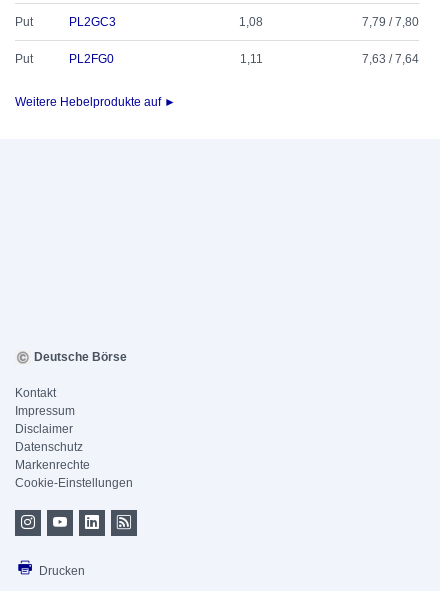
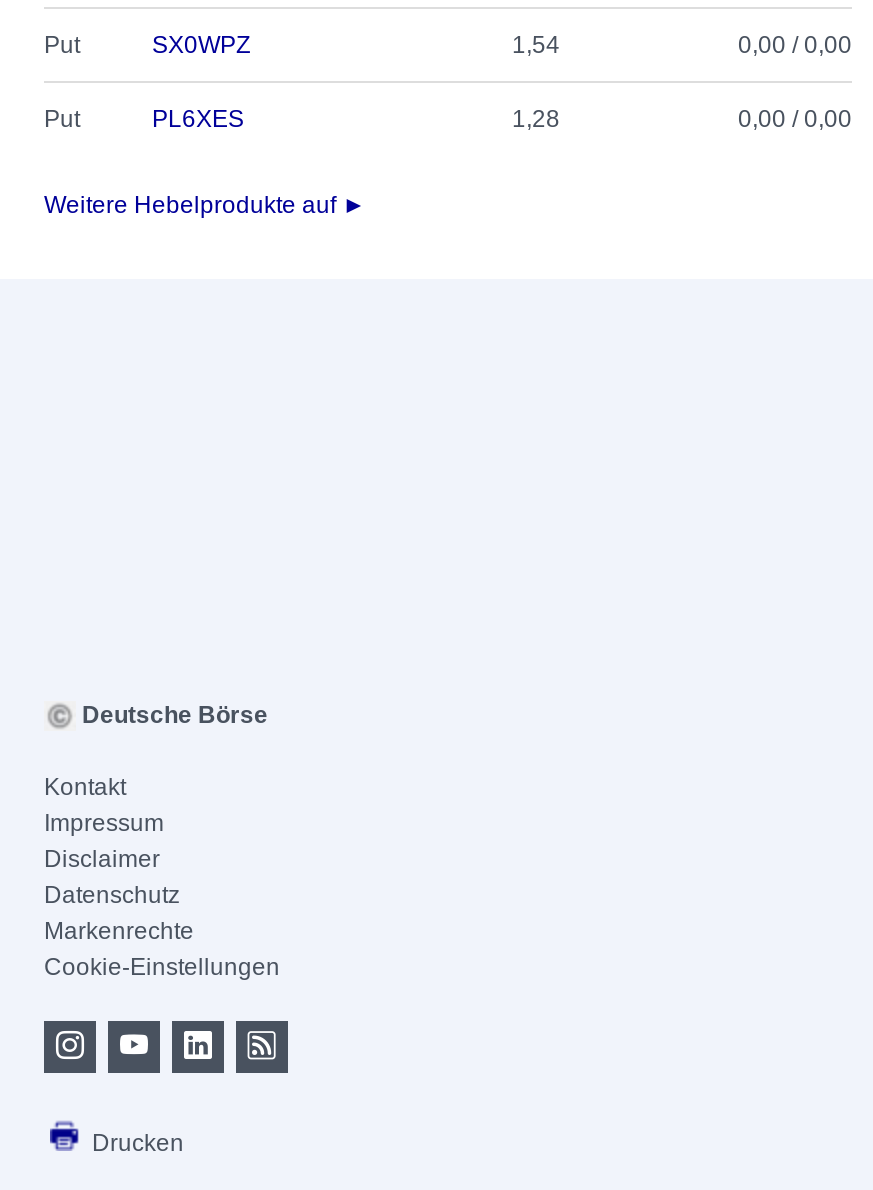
[69,15,419,29] PL2GC3 | 1,08 | 7,79 / 7,80 -> [152,31,852,59] SX0WPZ | 1,54 | 0,00 / 0,00
[69,52,419,66] PL2FG0 | 1,11 | 7,63 / 7,64 -> [152,105,852,133] PL6XES | 1,28 | 0,00 / 0,00

